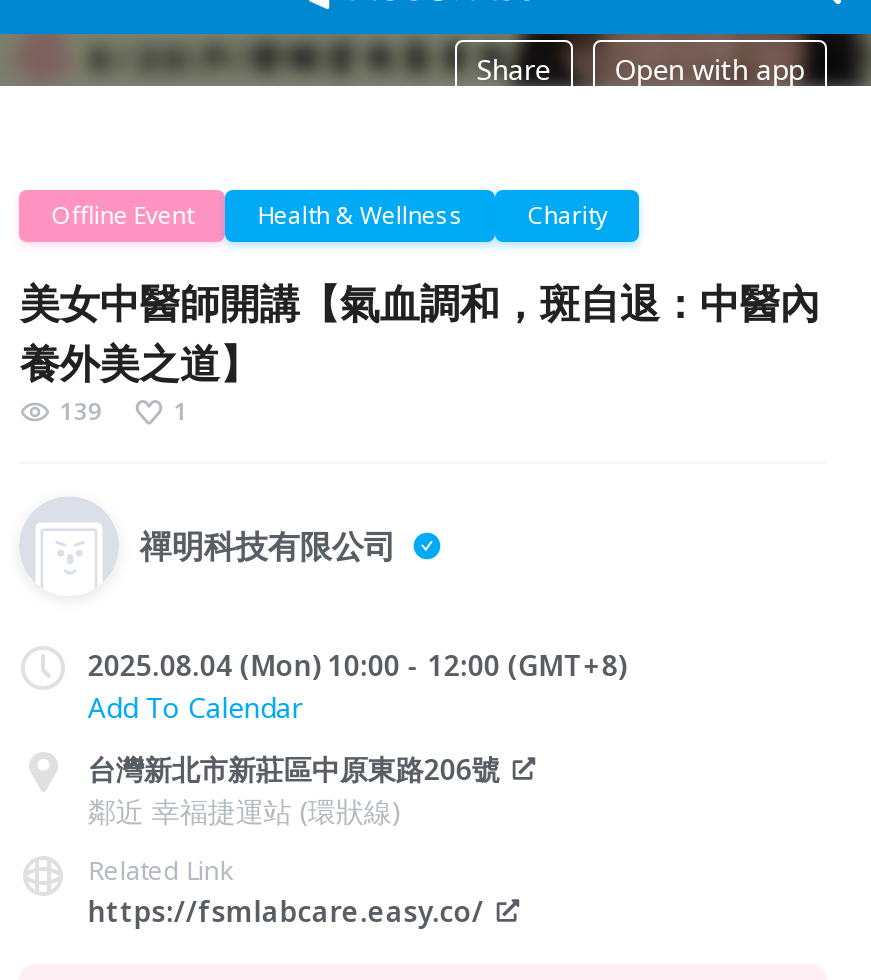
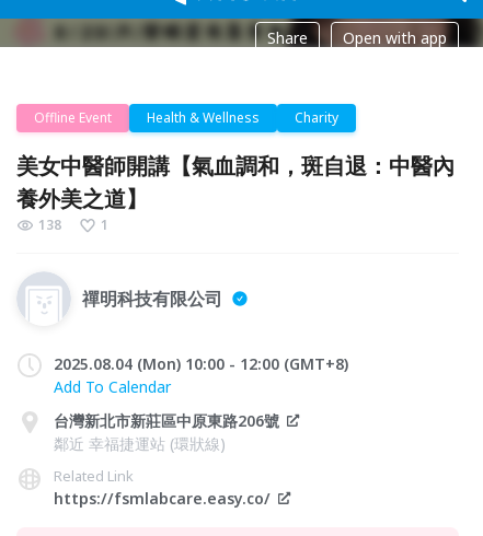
[60,394,102,428] 139 -> [39,215,62,234] 138

